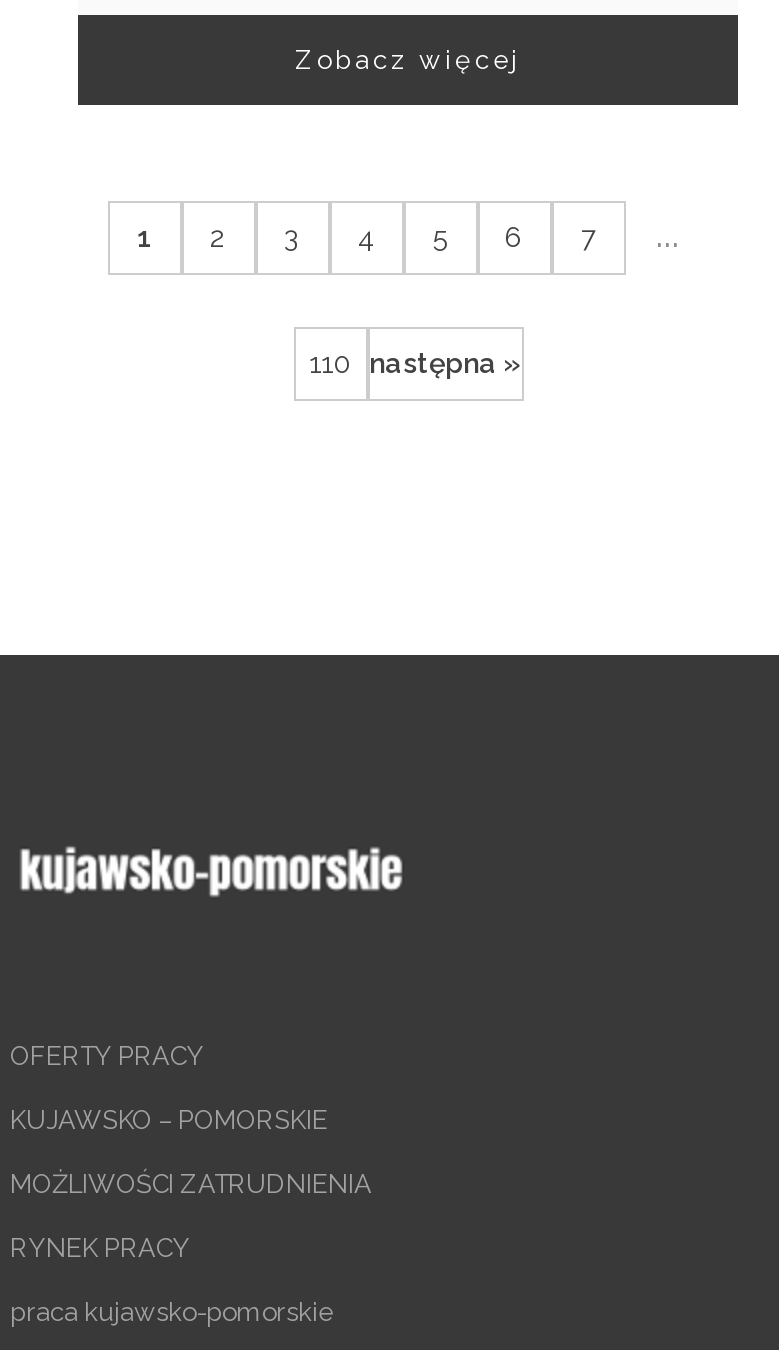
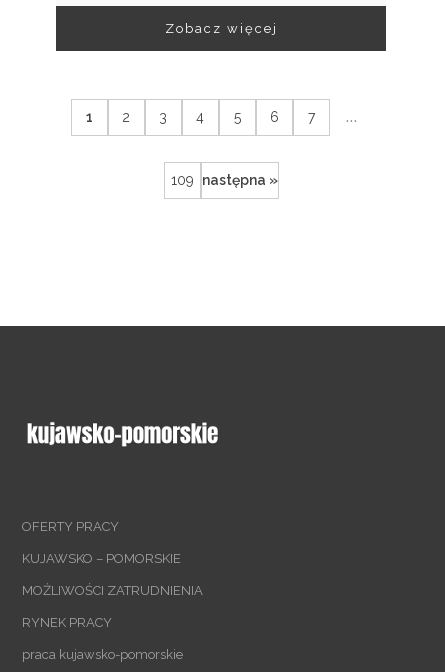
[309,347,521,379] 110 następna » -> [170,172,277,188] 109 następna »

